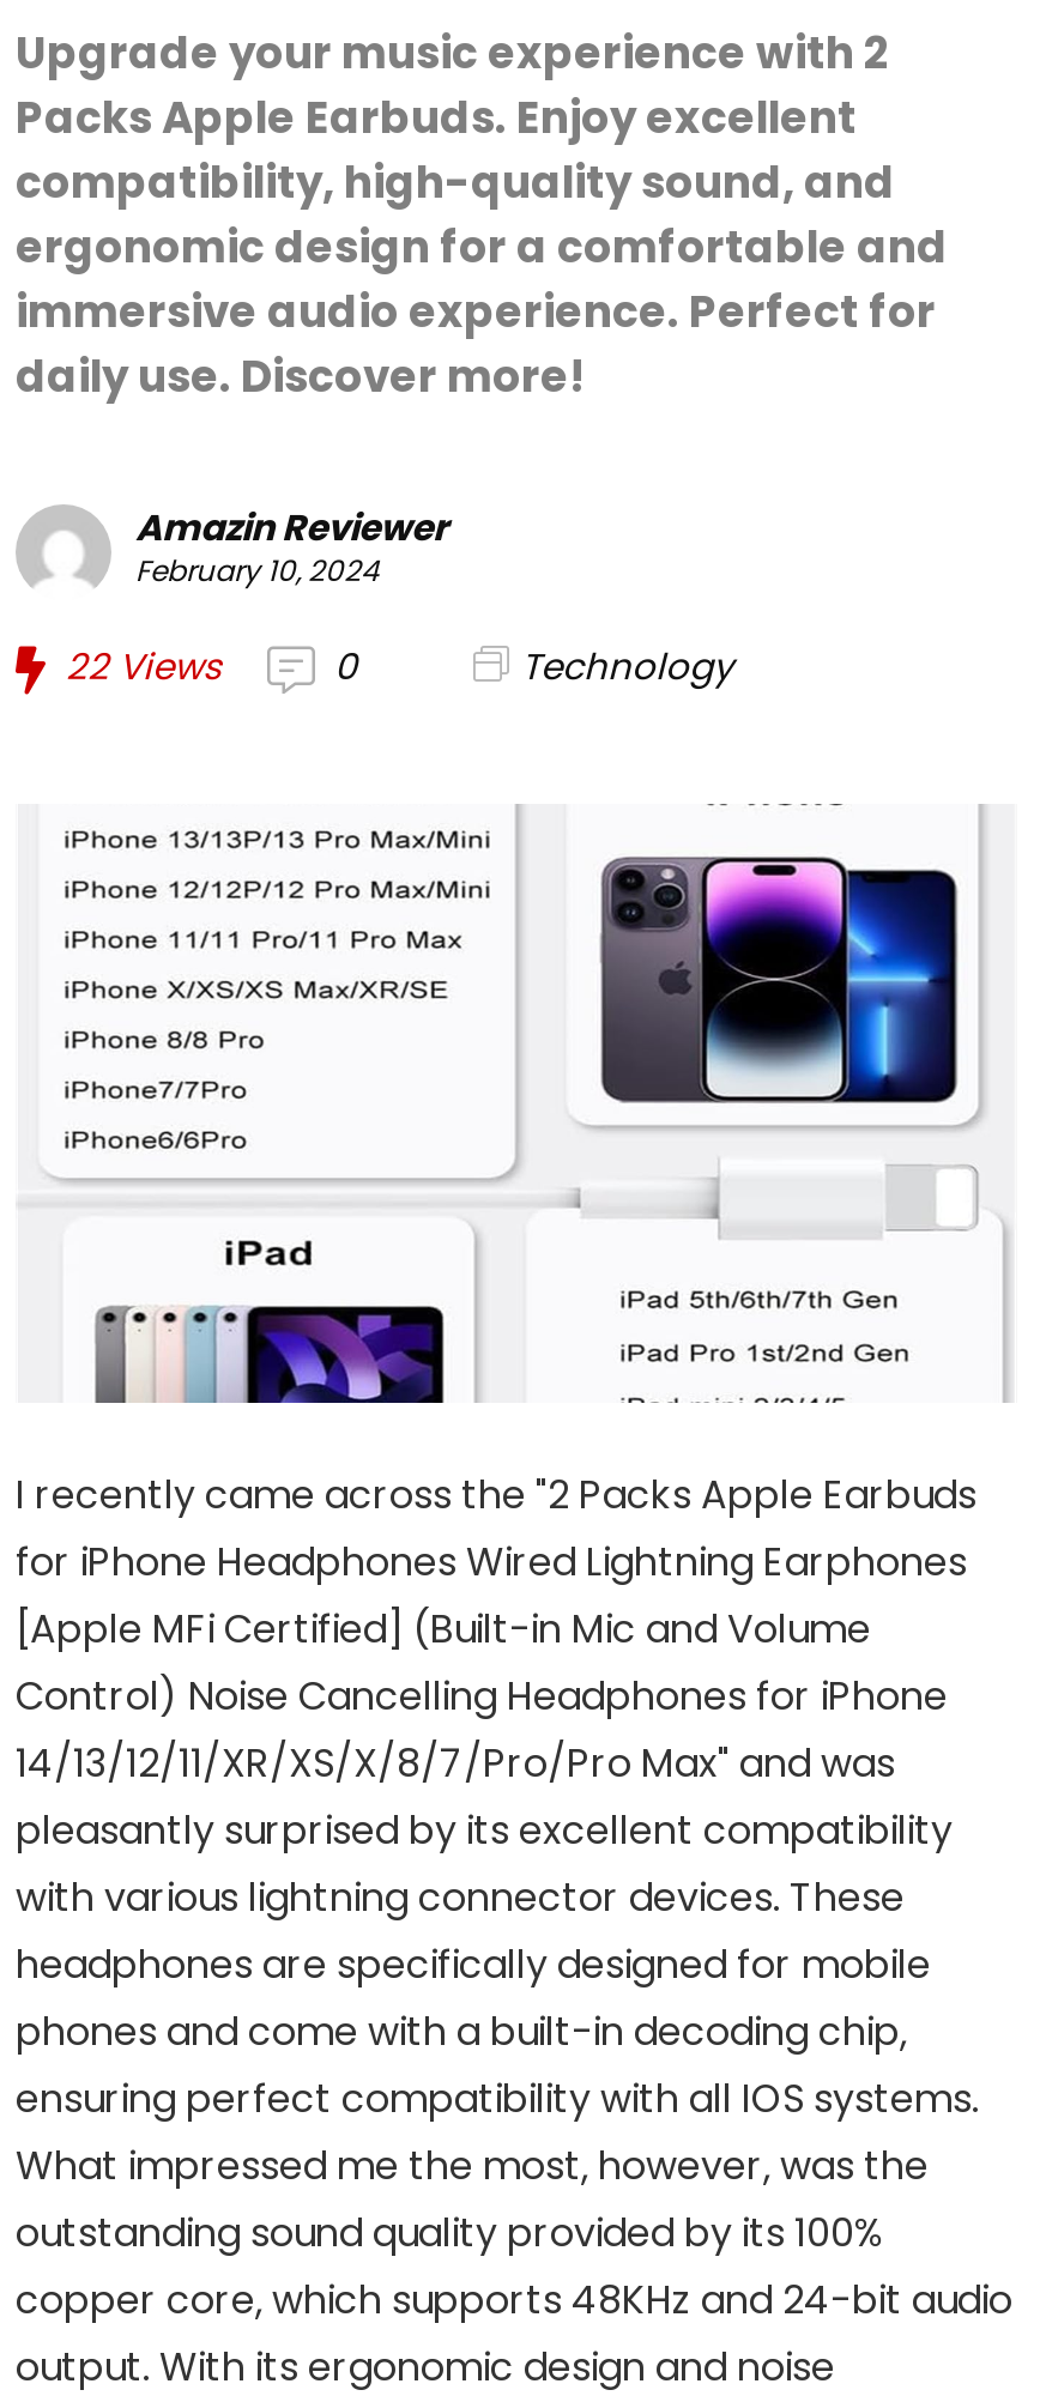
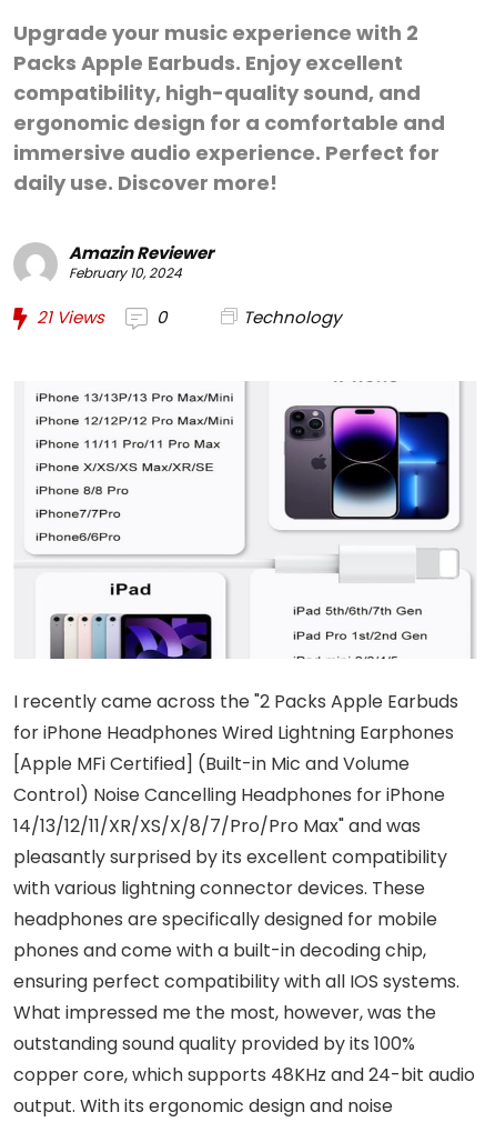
[66,641,222,691] 22 Views -> [37,305,104,329] 21 Views

